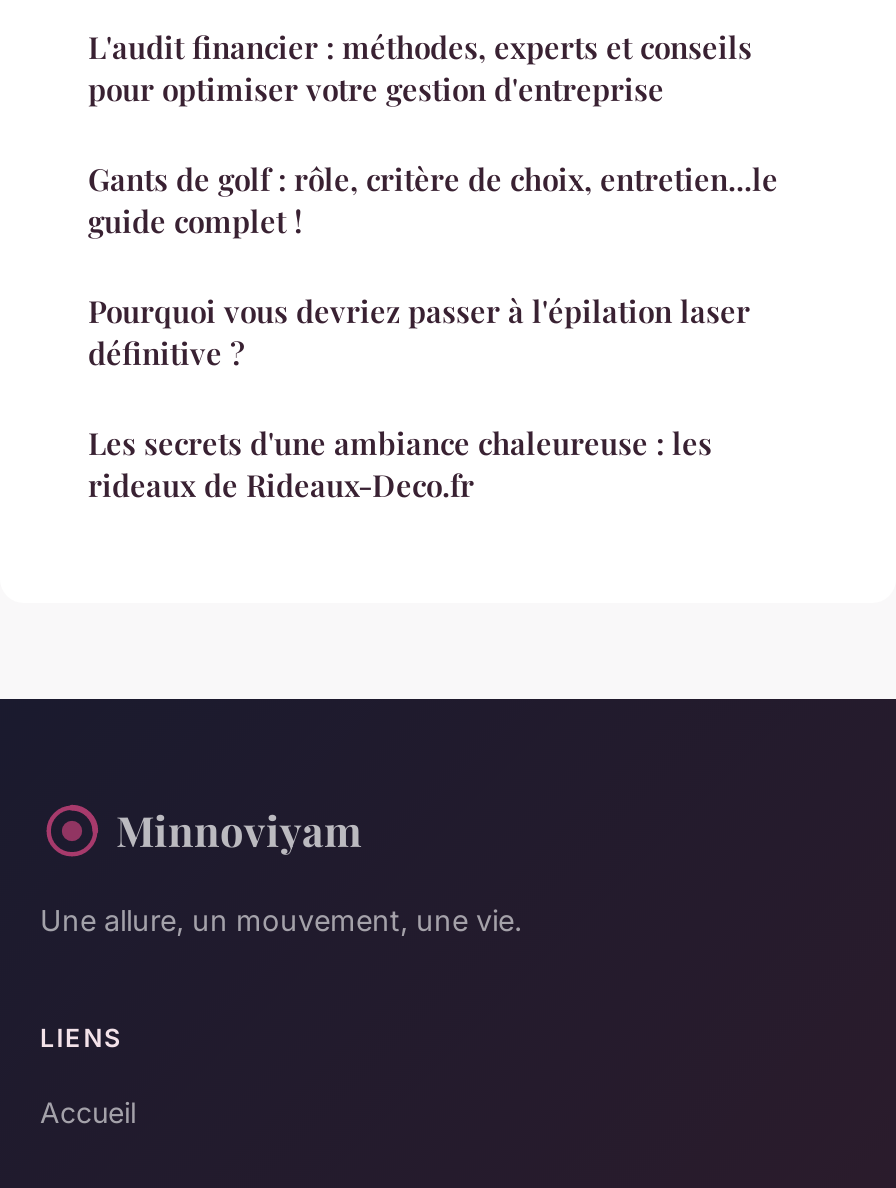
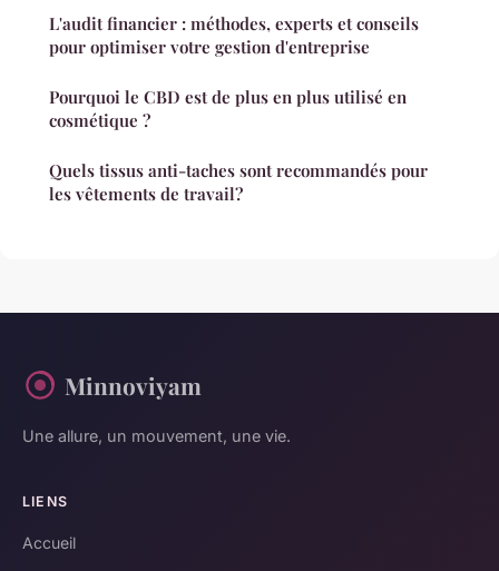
[88,159,778,505] Gants de golf : rôle, critère de choix, entretien...le | guide complet ! | Pourquoi vous devriez passer à l'épilation laser | définitive ? | Les secrets d'une ambiance chaleureuse : les | rideaux de Rideaux-Deco.fr -> [49,85,428,205] Pourquoi le CBD est de plus en plus utilisé en | cosmétique ? | Quels tissus anti-taches sont recommandés pour | les vêtements de travail?

